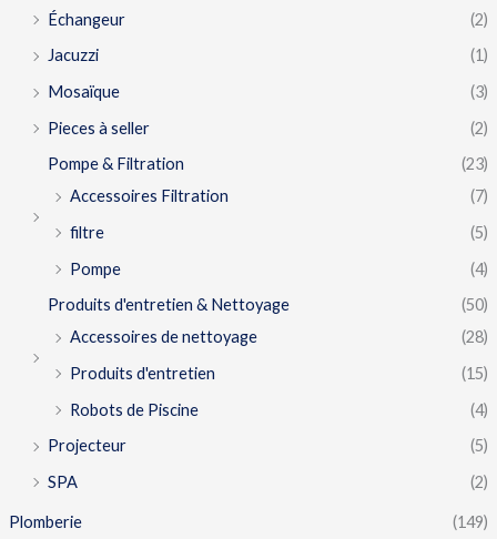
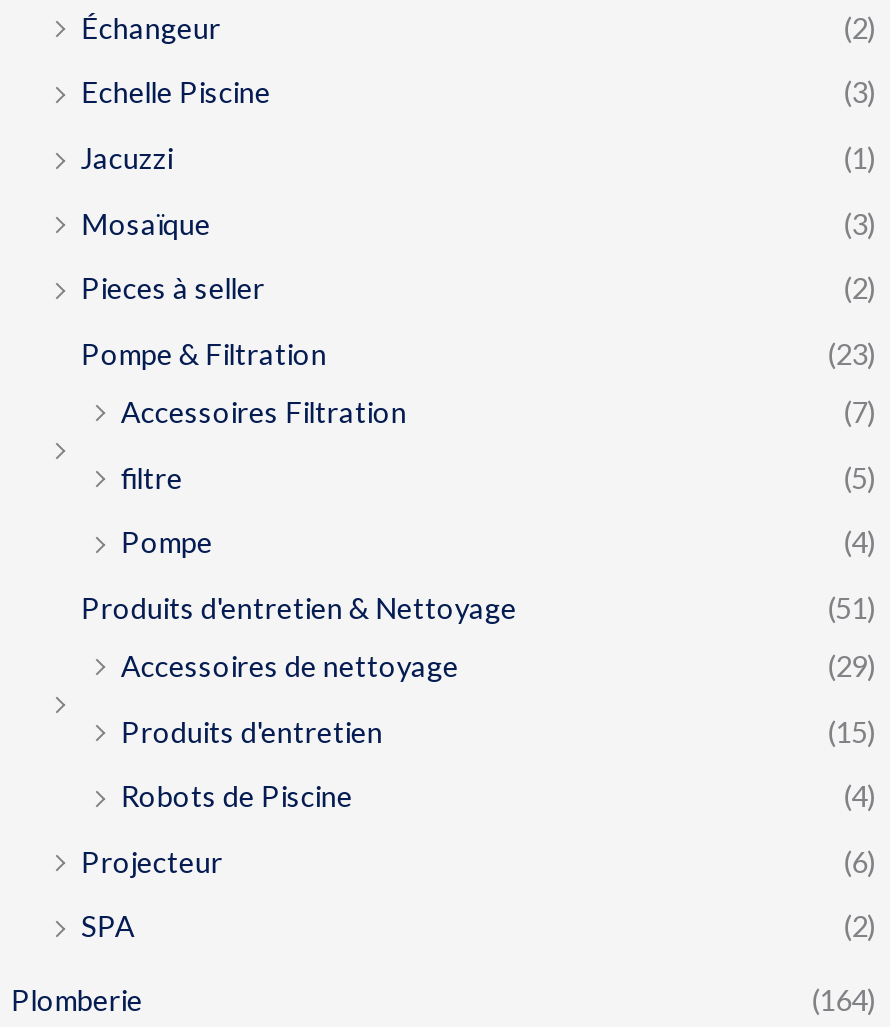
none -> [81,76,875,110] Echelle Piscine | (3)
[462,295,488,314] (50) -> [827,591,875,625] (51)
[462,327,488,346] (28) -> [827,649,875,683] (29)
[470,436,488,455] (5) -> [843,845,875,879] (6)
[453,513,488,532] (149) -> [811,983,875,1017] (164)

